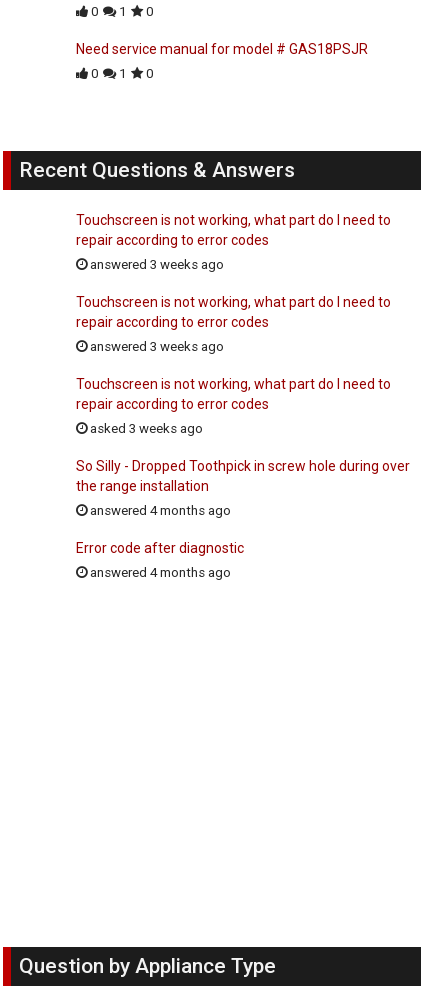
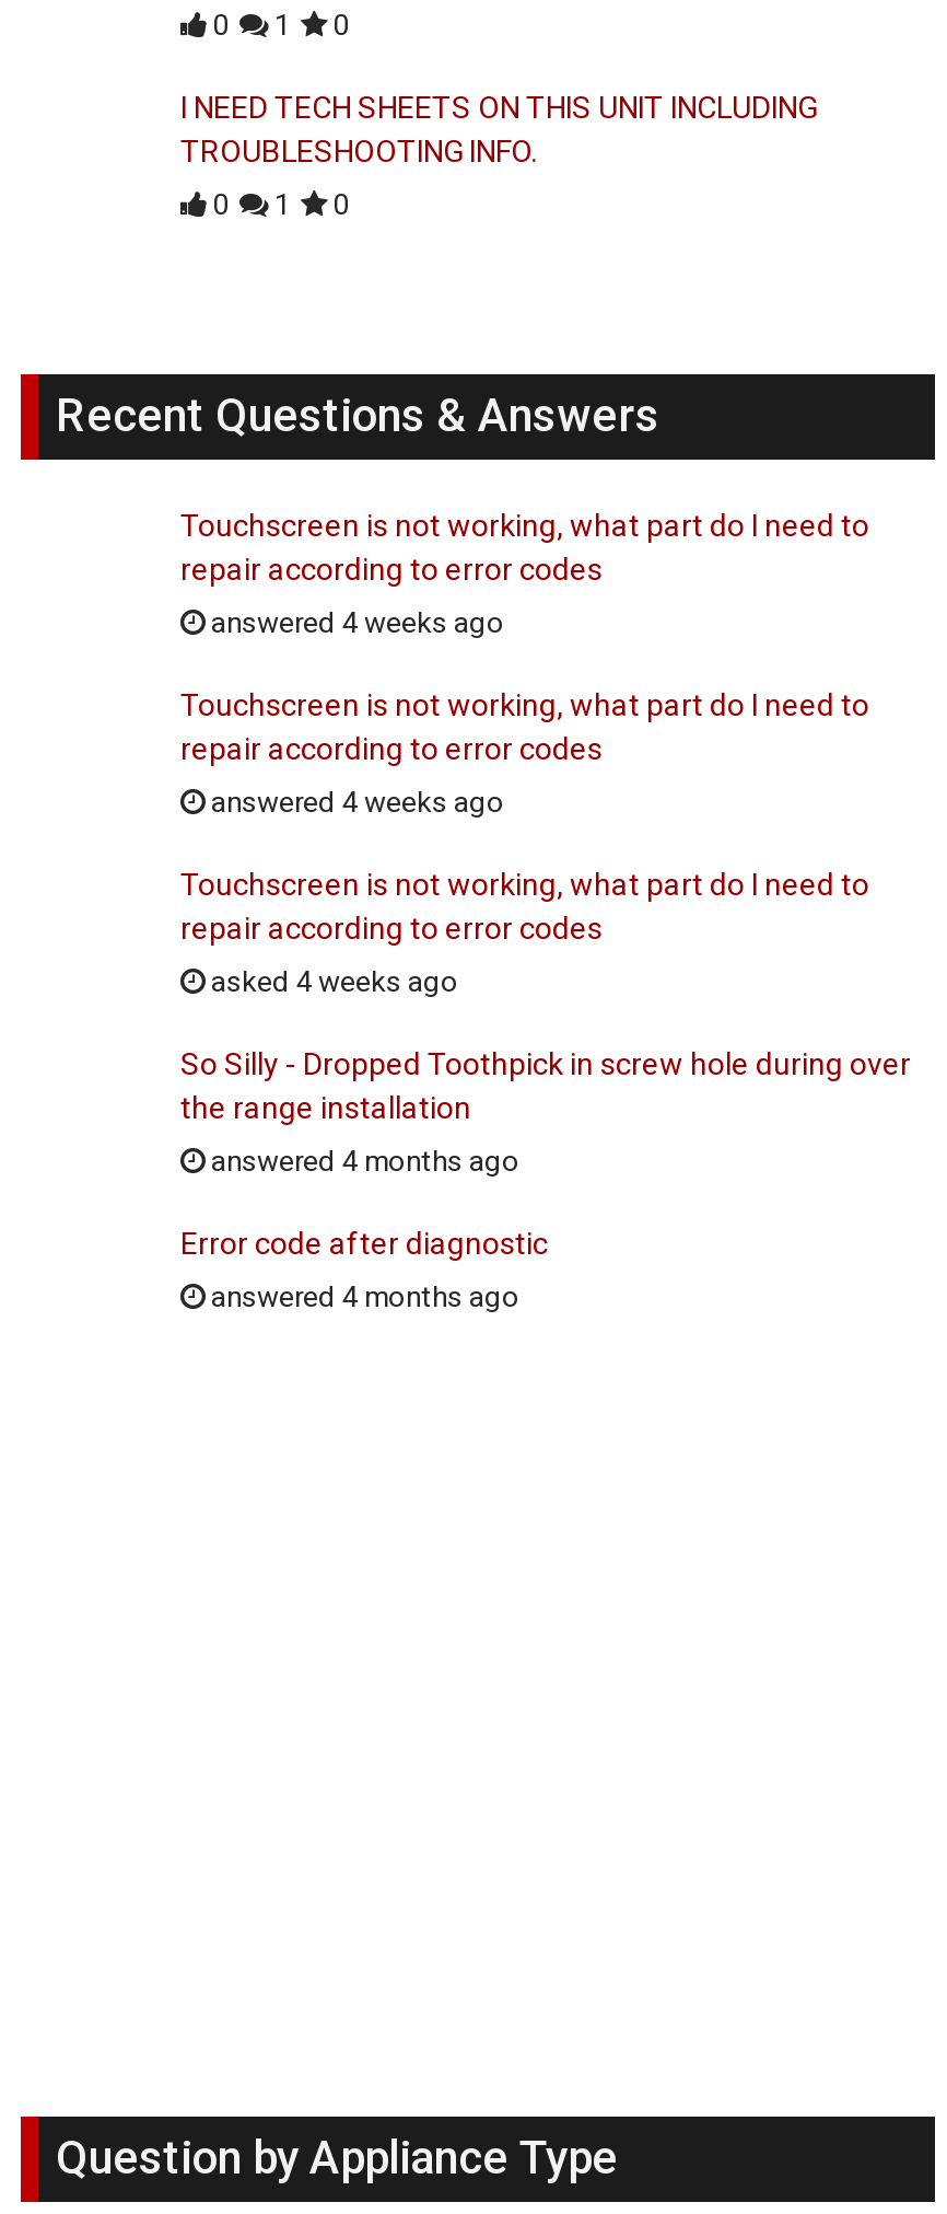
[76,41,368,57] Need service manual for model # GAS18PSJR -> [180,91,817,169] I NEED TECH SHEETS ON THIS UNIT INCLUDING | TROUBLESHOOTING INFO.
[87,257,224,272] answered 3 weeks ago -> [204,607,504,640] answered 4 weeks ago
[87,339,224,354] answered 3 weeks ago -> [204,787,504,819] answered 4 weeks ago
[87,421,203,436] asked 3 weeks ago -> [204,966,458,999] asked 4 weeks ago

